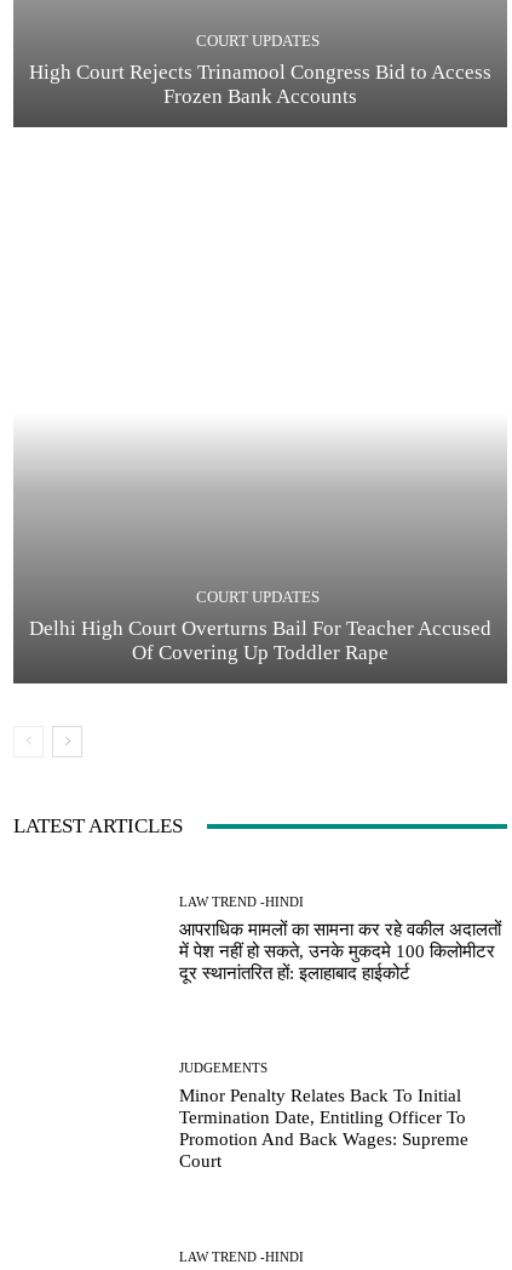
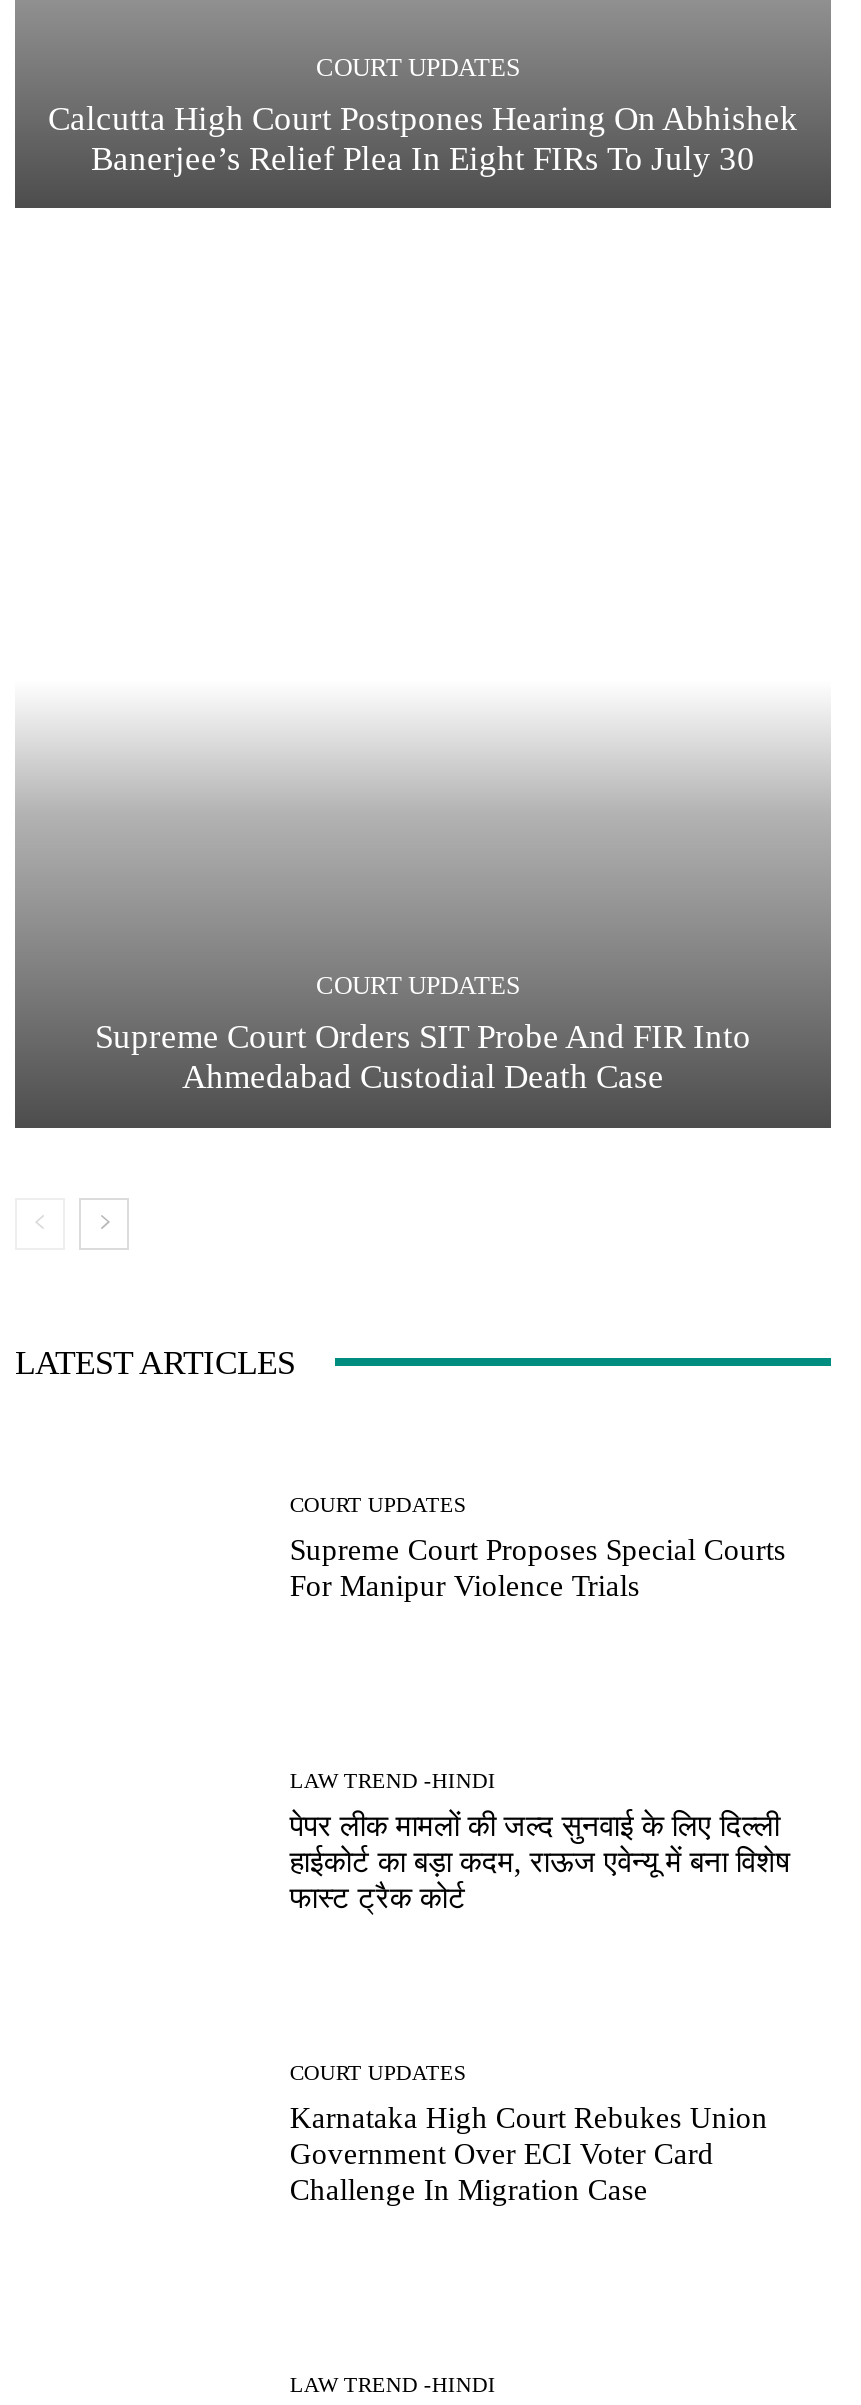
[29,61,491,108] High Court Rejects Trinamool Congress Bid to Access | Frozen Bank Accounts -> [48,100,798,178] Calcutta High Court Postpones Hearing On Abhishek | Banerjee’s Relief Plea In Eight FIRs To July 30
[29,617,491,664] Delhi High Court Overturns Bail For Teacher Accused | Of Covering Up Toddler Rape -> [95,1017,751,1095] Supreme Court Orders SIT Probe And FIR Into | Ahmedabad Custodial Death Case
none -> [290,1493,786,1603] COURT UPDATES | Supreme Court Proposes Special Courts | For Manipur Violence Trials
[180,920,502,983] आपराधिक मामलों का सामना कर रहे वकील अदालतों | में पेश नहीं हो सकते, उनके मुकदमे 100 किलोमीटर | दूर स्थानांतरित हों: इलाहाबाद हाईकोर्ट -> [290,1809,790,1913] पेपर लीक मामलों की जल्द सुनवाई के लिए दिल्ली | हाईकोर्ट का बड़ा कदम, राऊज एवेन्यू में बना विशेष | फास्ट ट्रैक कोर्ट
[180,1061,268,1075] JUDGEMENTS -> [290,2060,466,2084] COURT UPDATES
[180,1086,469,1171] Minor Penalty Relates Back To Initial | Termination Date, Entitling Officer To | Promotion And Back Wages: Supreme | Court -> [290,2102,768,2206] Karnataka High Court Rebukes Union | Government Over ECI Voter Card | Challenge In Migration Case

